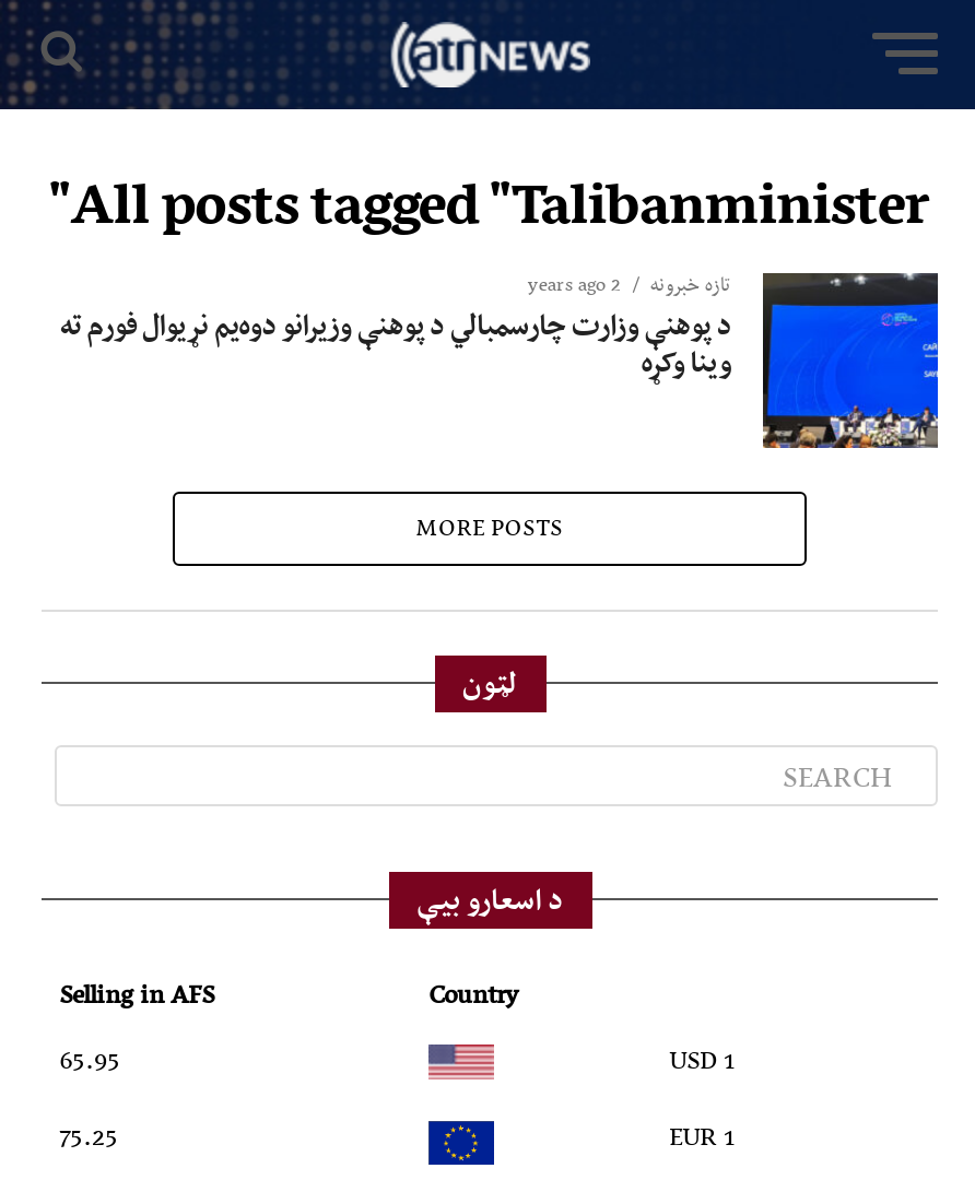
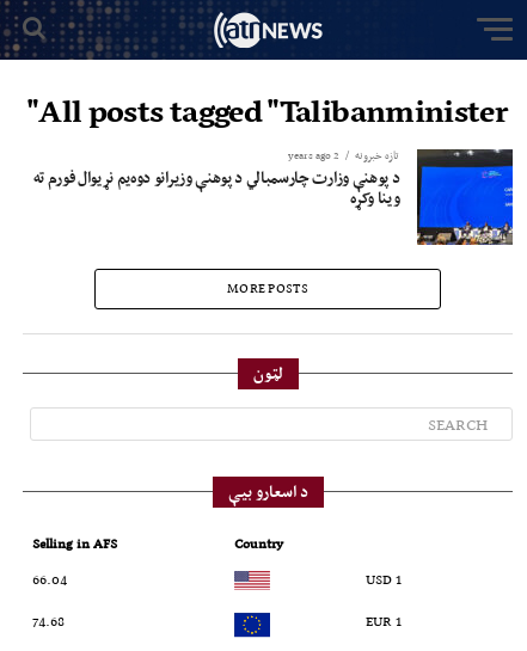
[59,1038,120,1082] 65.95 -> [32,567,67,591] 66.04
[59,1114,118,1158] 75.25 -> [32,609,65,633] 74.68

